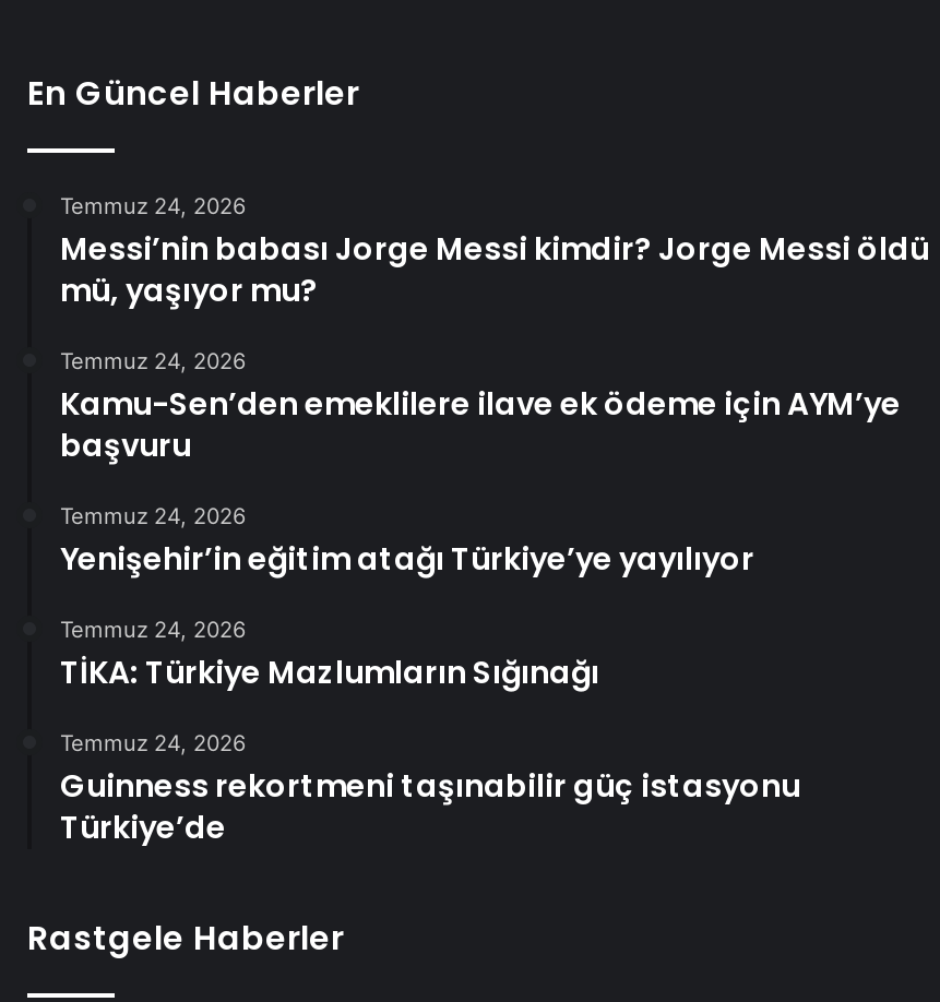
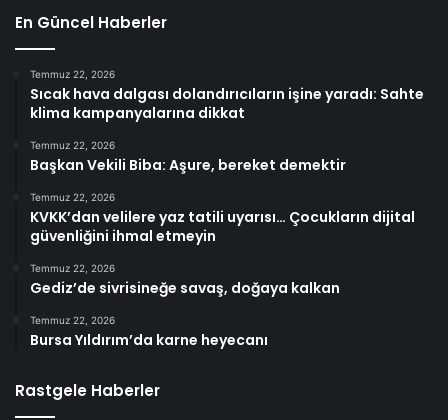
[60,191,929,311] Temmuz 24, 2026 | Messi’nin babası Jorge Messi kimdir? Jorge Messi öldü | mü, yaşıyor mu? -> [30,67,424,122] Temmuz 22, 2026 | Sıcak hava dalgası dolandırıcıların işine yaradı: Sahte | klima kampanyalarına dikkat
[60,346,901,466] Temmuz 24, 2026 | Kamu-Sen’den emeklilere ilave ek ödeme için AYM’ye | başvuru -> [30,138,346,174] Temmuz 22, 2026 | Başkan Vekili Biba: Aşure, bereket demektir
[60,501,754,580] Temmuz 24, 2026 | Yenişehir’in eğitim atağı Türkiye’ye yayılıyor -> [30,190,415,245] Temmuz 22, 2026 | KVKK’dan velilere yaz tatili uyarısı… Çocukların dijital | güvenliğini ihmal etmeyin
[60,615,599,693] Temmuz 24, 2026 | TİKA: Türkiye Mazlumların Sığınağı -> [30,261,340,297] Temmuz 22, 2026 | Gediz’de sivrisineğe savaş, doğaya kalkan
[60,728,800,848] Temmuz 24, 2026 | Guinness rekortmeni taşınabilir güç istasyonu | Türkiye’de -> [30,313,268,349] Temmuz 22, 2026 | Bursa Yıldırım’da karne heyecanı

